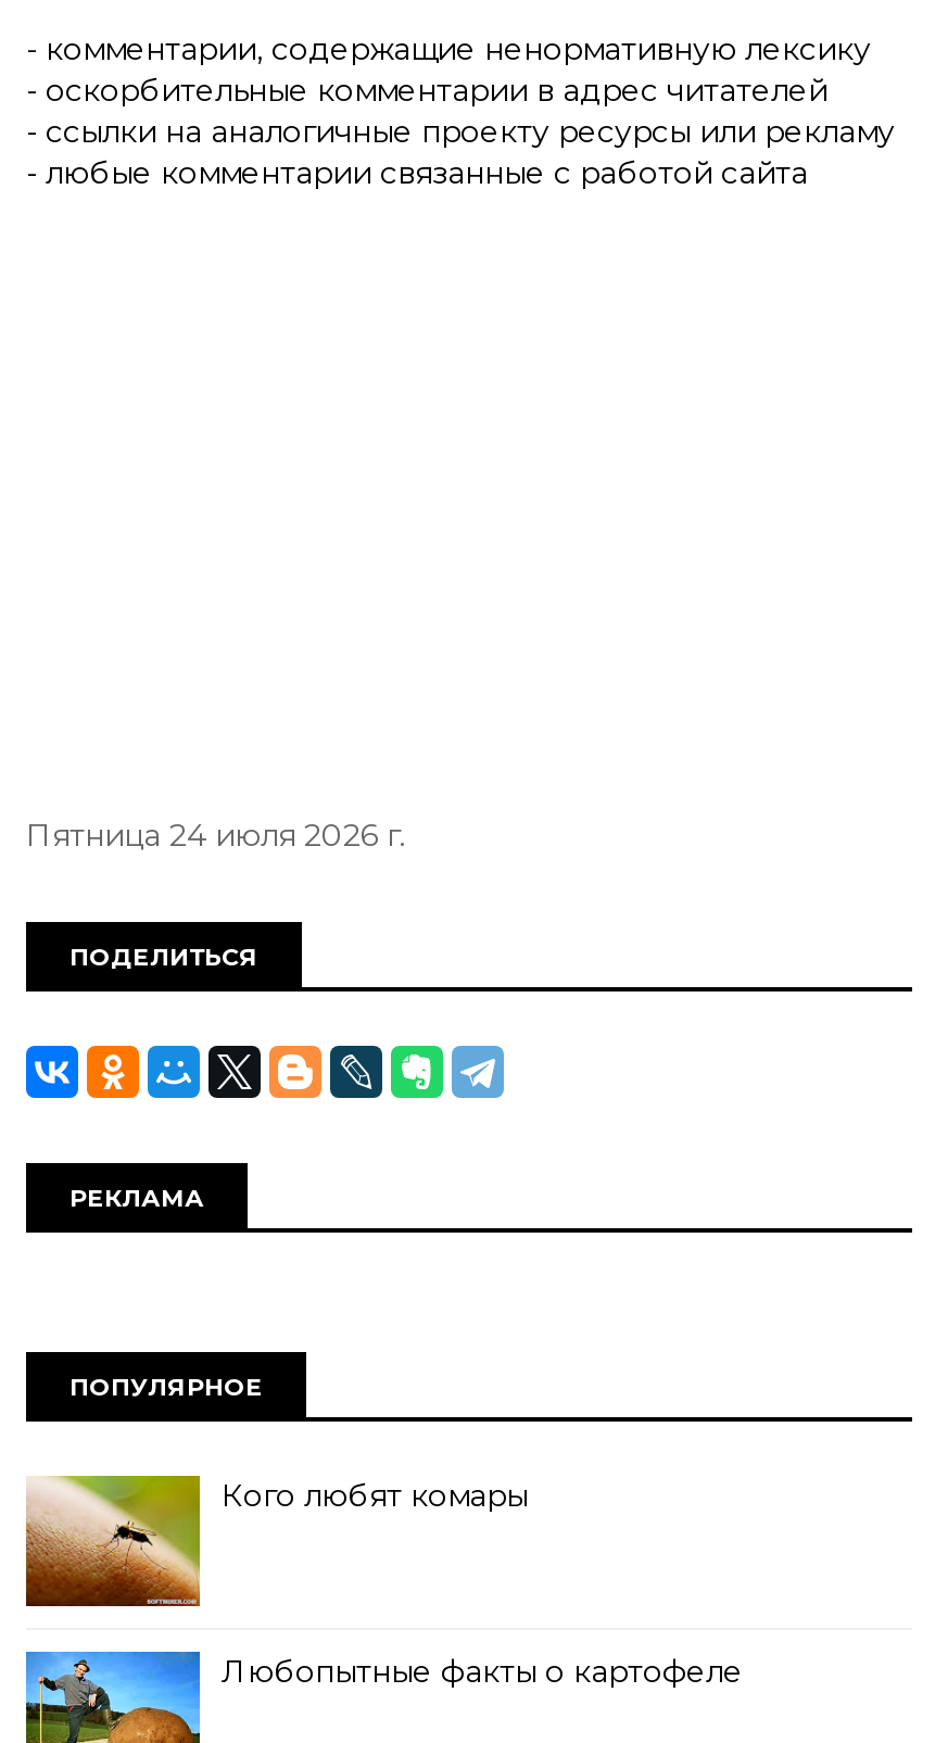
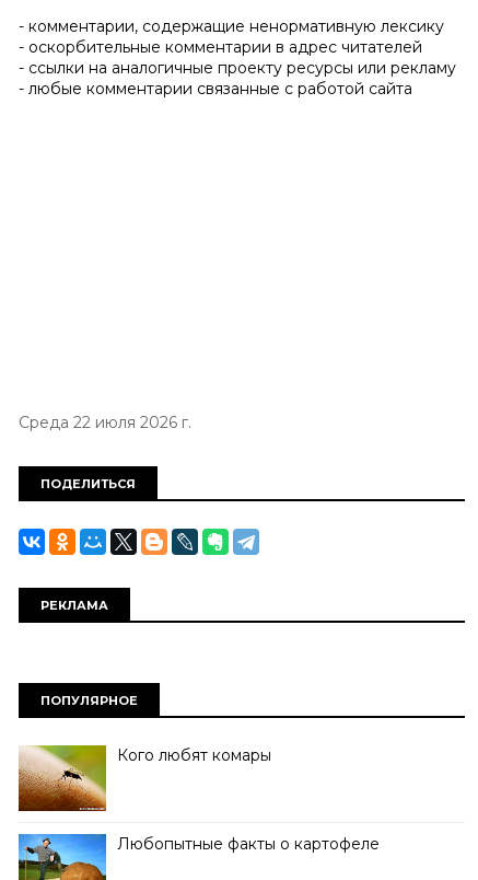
[26,816,406,855] Пятница 24 июля 2026 г. -> [19,413,191,432] Среда 22 июля 2026 г.

